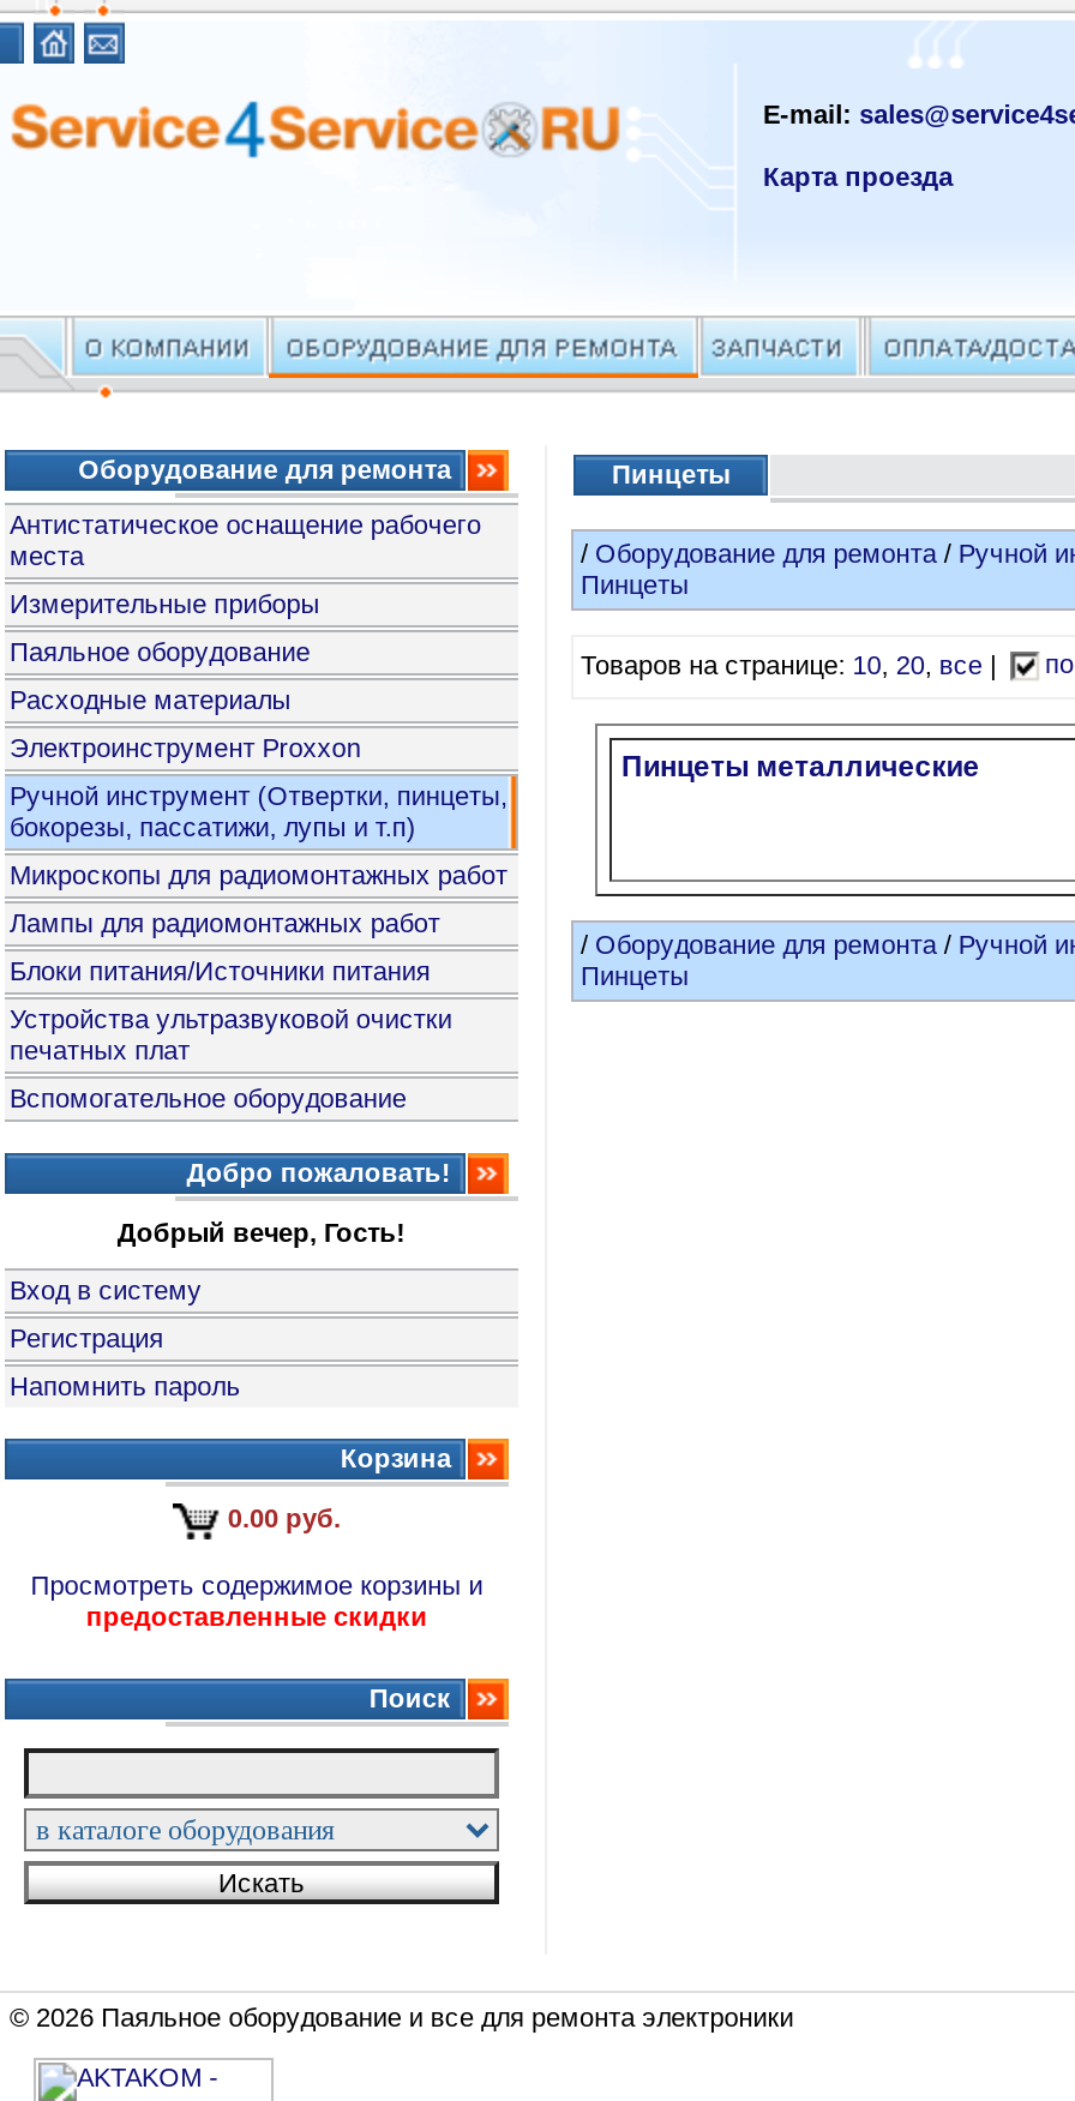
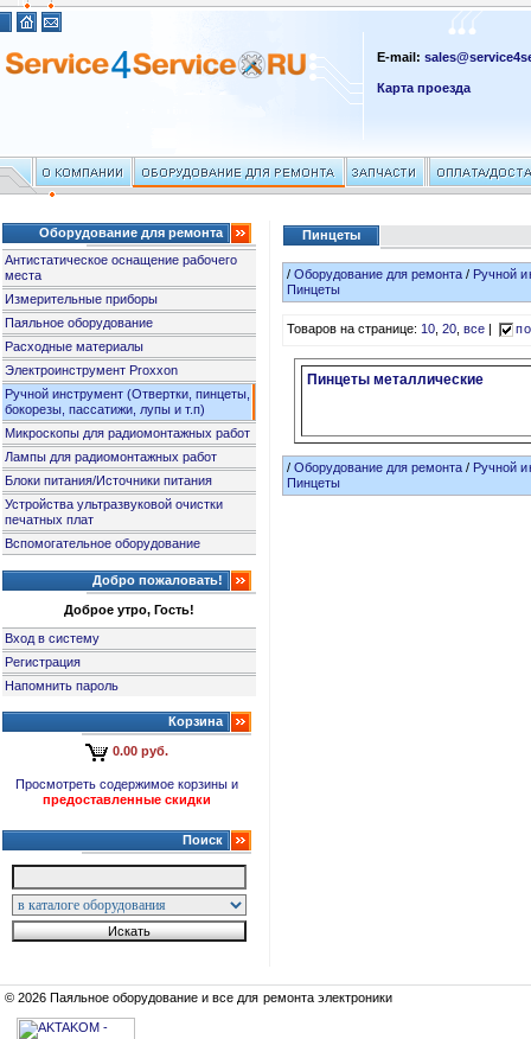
[117,1218,406,1247] Добрый вечер, Гость! -> [64,603,195,617] Доброе утро, Гость!

